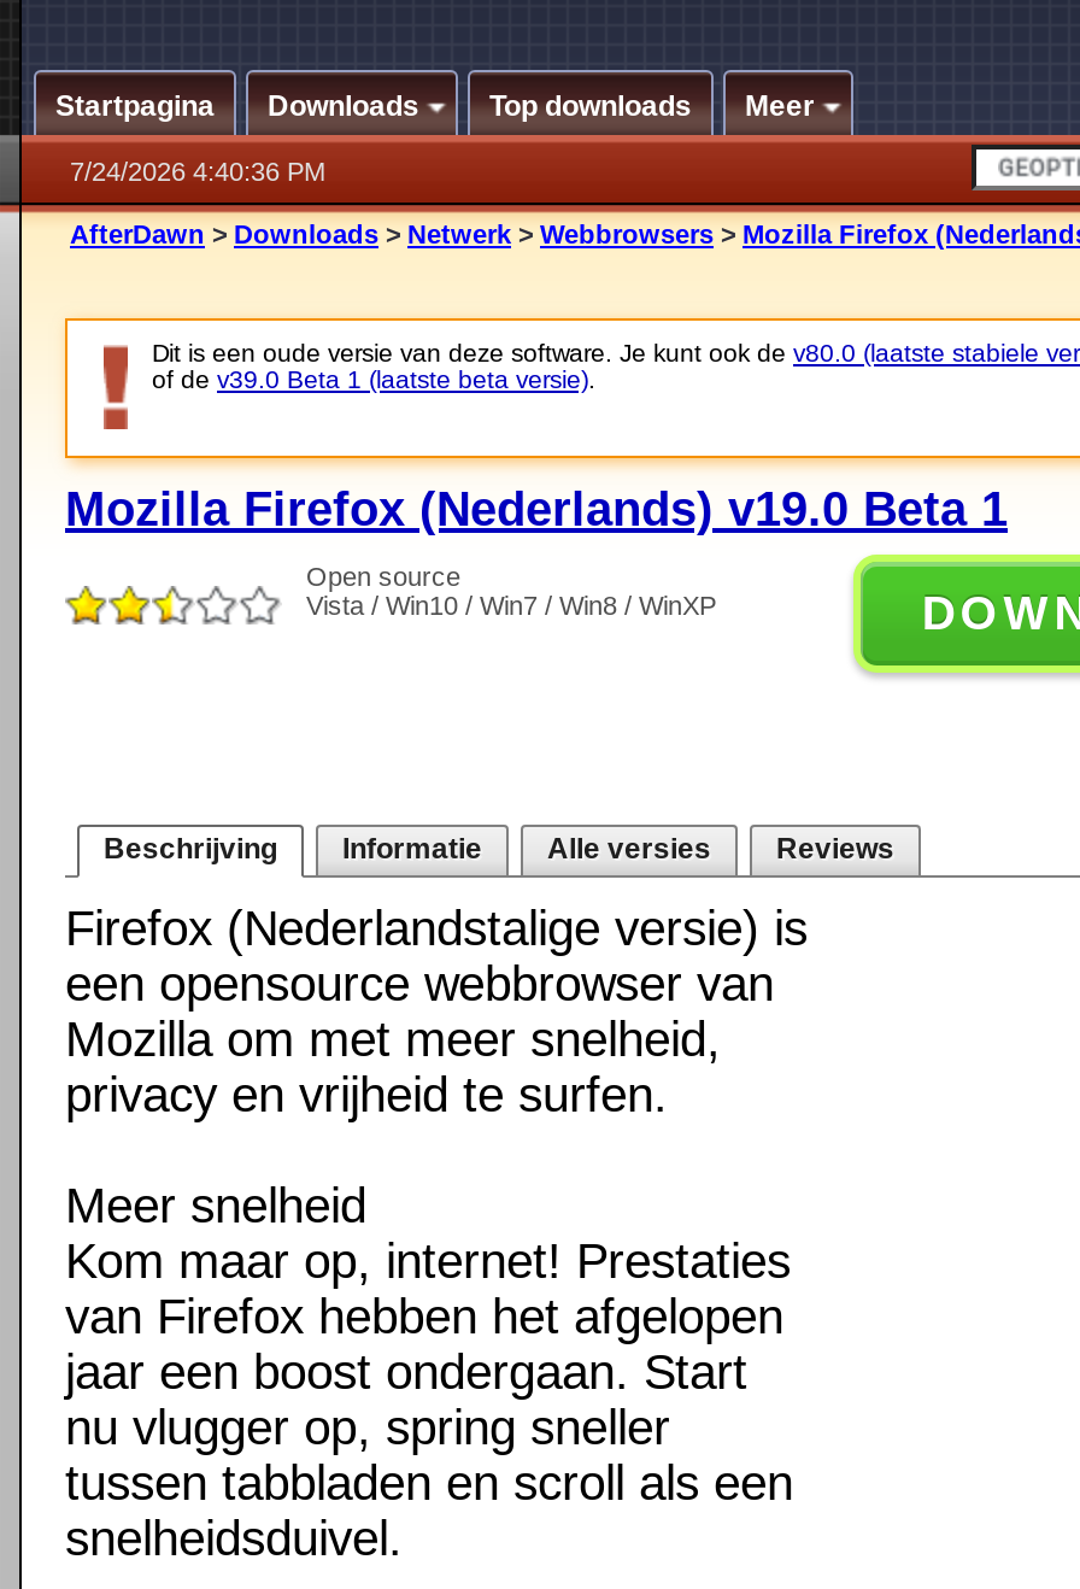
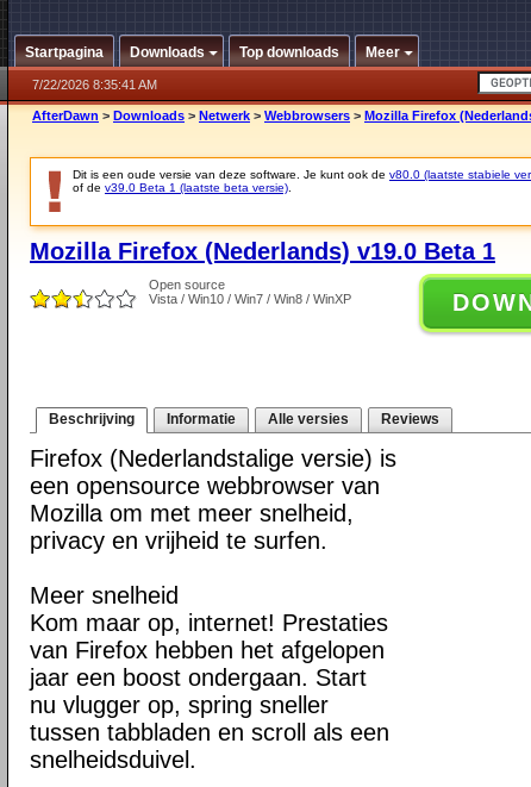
[70,157,325,186] 7/24/2026 4:40:36 PM -> [32,77,157,92] 7/22/2026 8:35:41 AM

